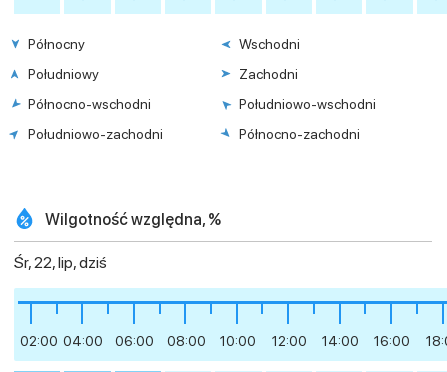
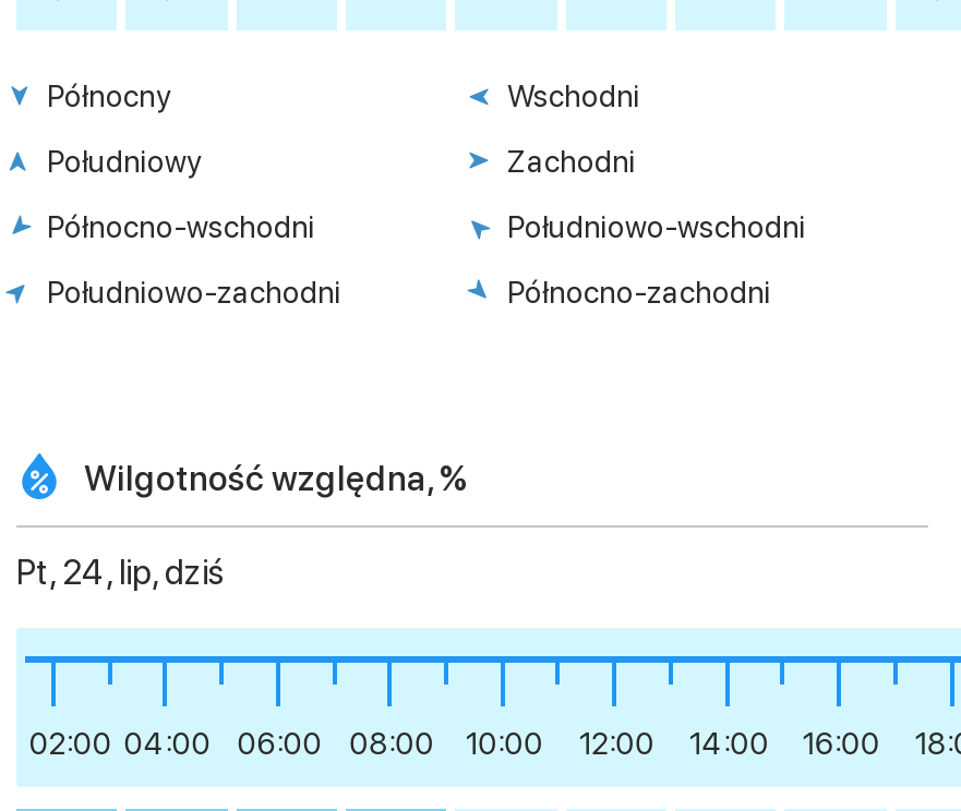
[14,253,107,272] Śr, 22, lip, dziś -> [16,552,226,593] Pt, 24, lip, dziś

